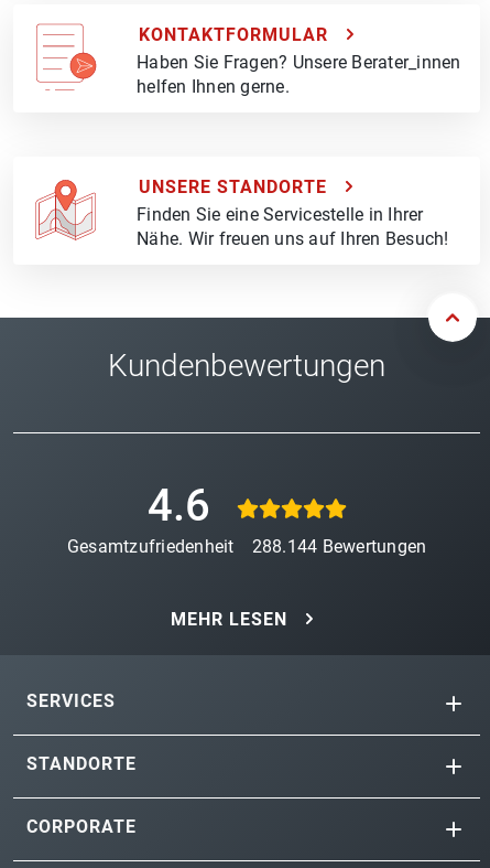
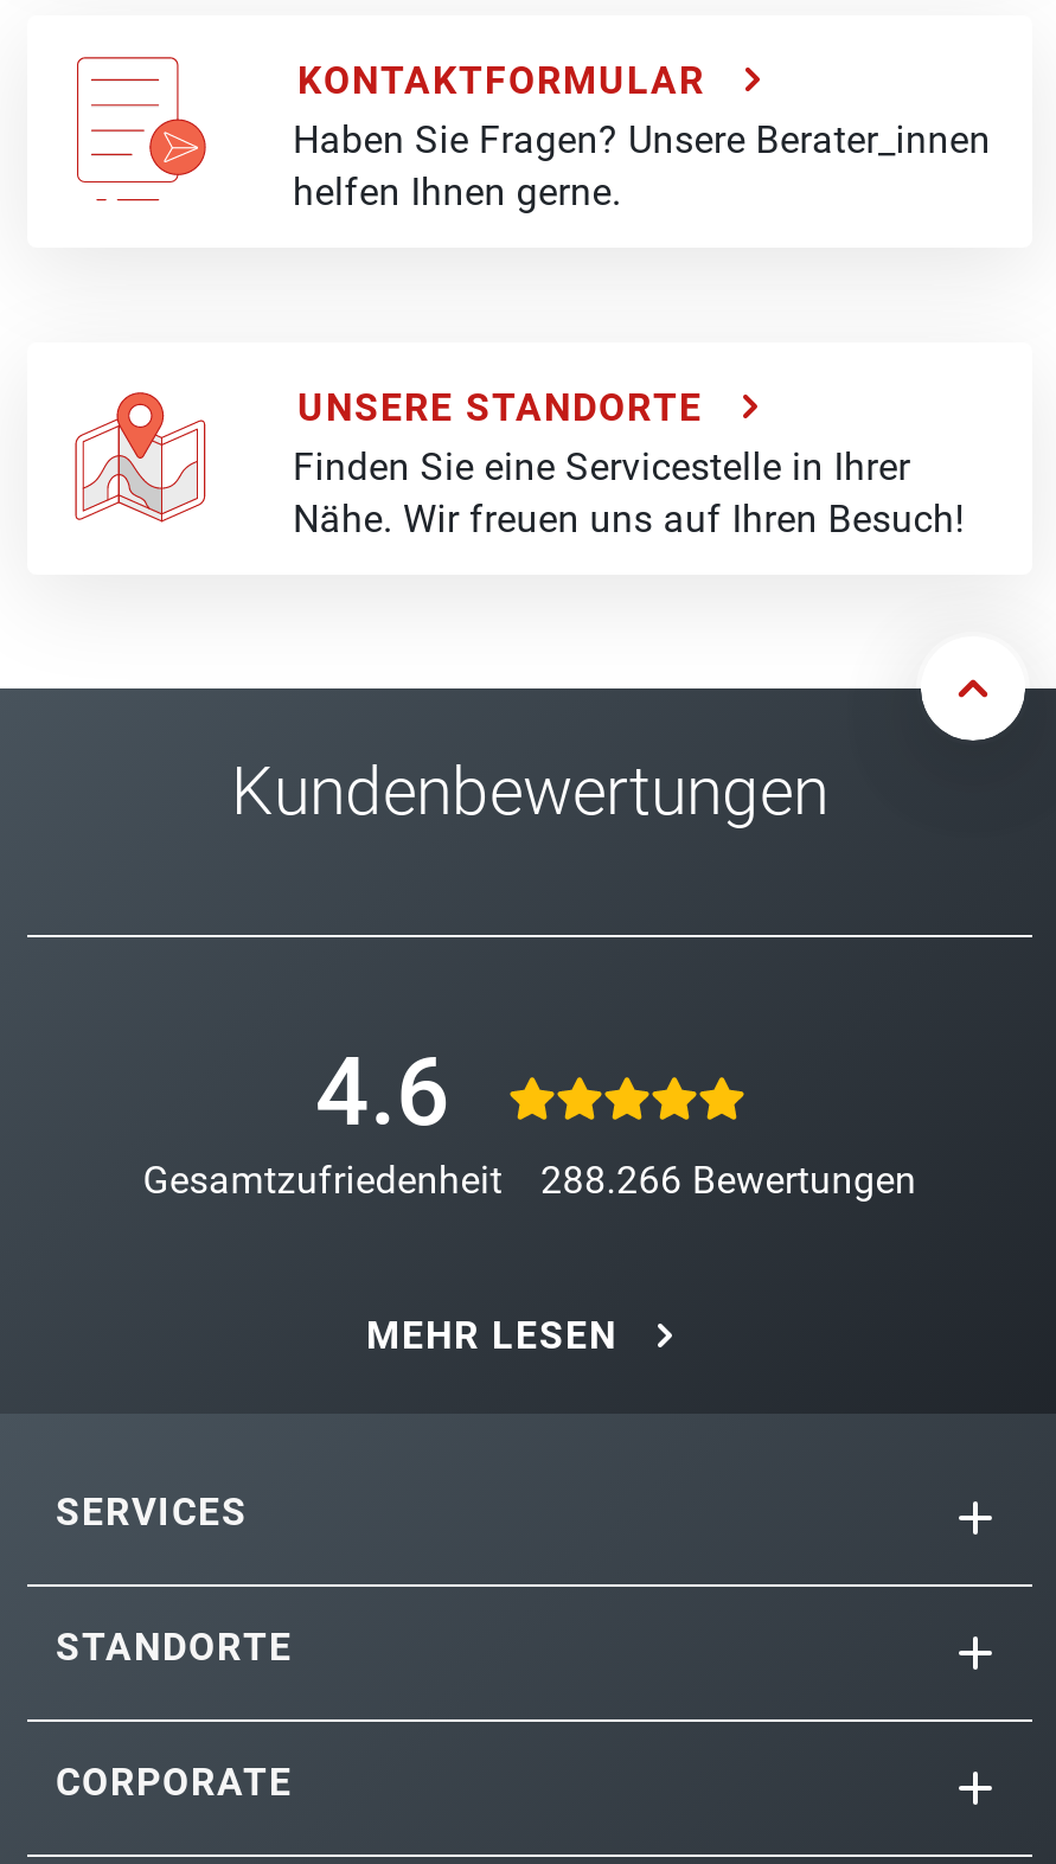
[67,536,426,557] Gesamtzufriedenheit 288.144 Bewertungen -> [143,1158,917,1203] Gesamtzufriedenheit 288.266 Bewertungen

